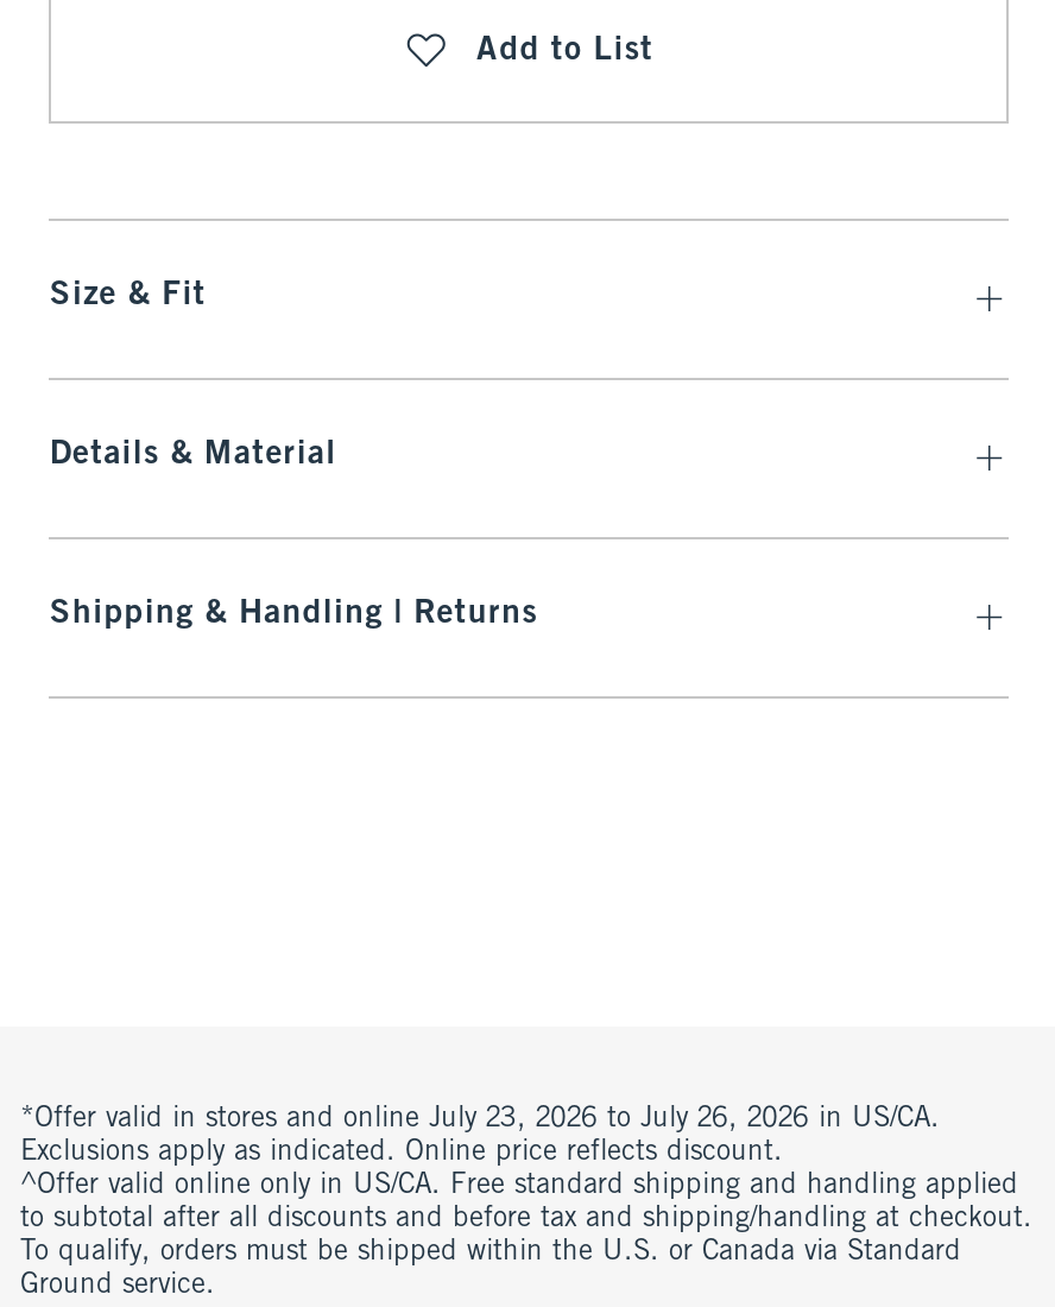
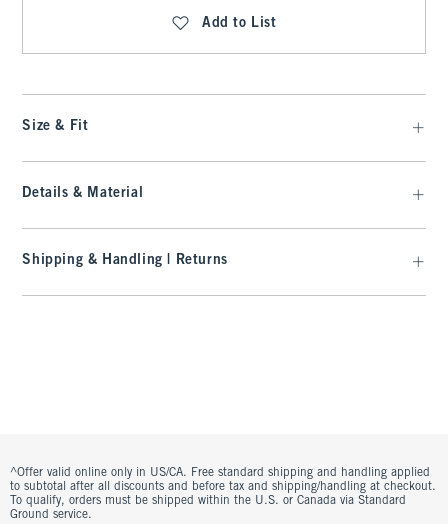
[20,1105,940,1167] *Offer valid in stores and online July 23, 2026 to July 26, 2026 in US/CA. | Exclusions apply as indicated. Online price reflects discount. -> none

